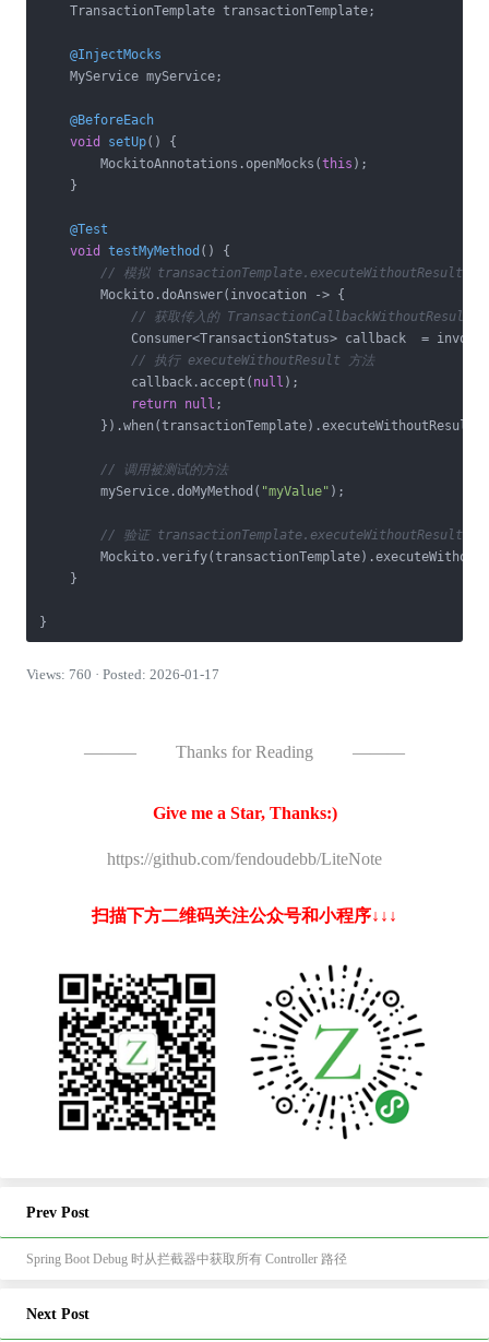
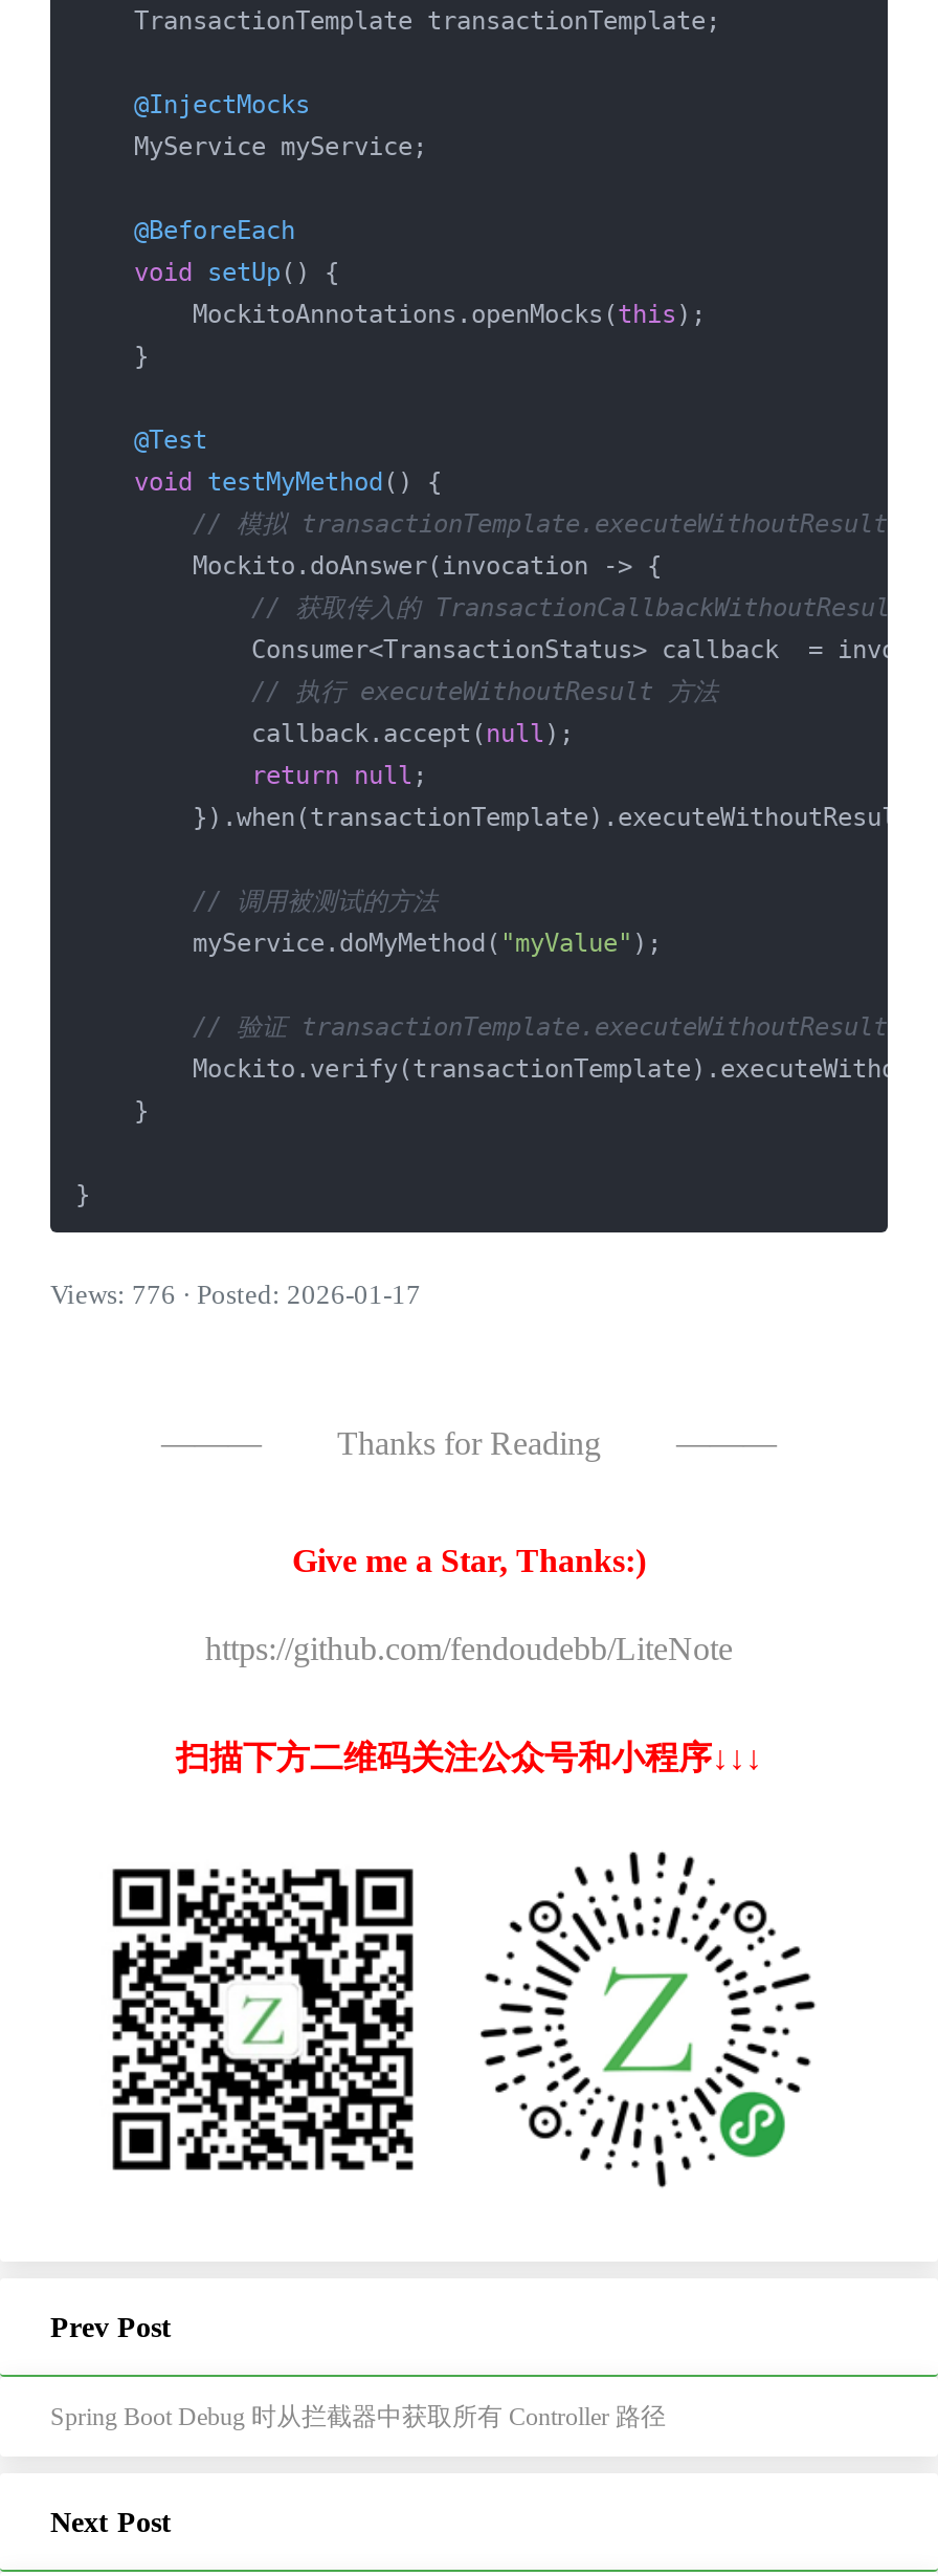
[26,667,219,682] Views: 760 · Posted: 2026-01-17 -> [50,1281,421,1310] Views: 776 · Posted: 2026-01-17

